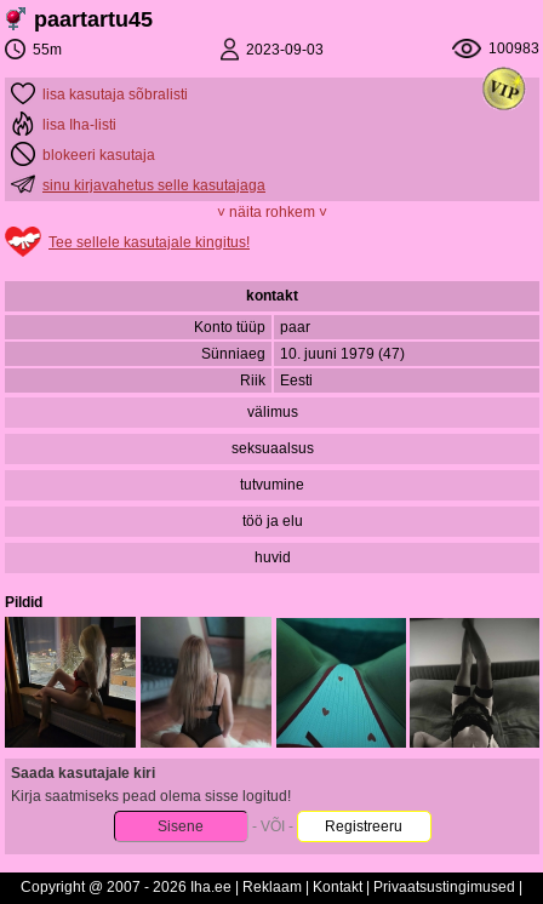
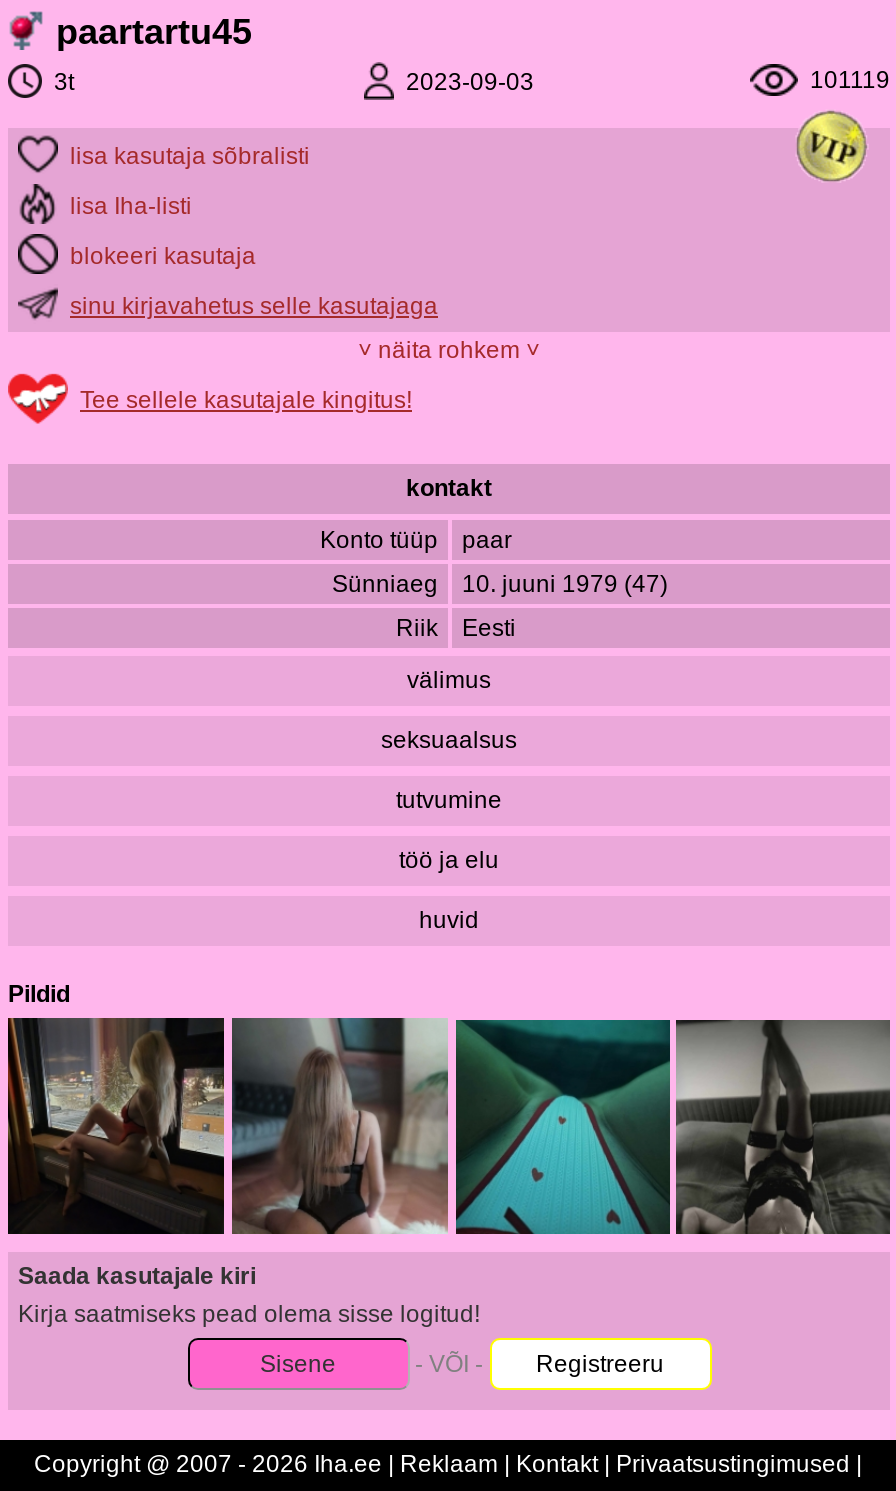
[33,41,62,58] 55m -> [54,68,74,96] 3t
[488,40,539,57] 100983 -> [810,67,890,95] 101119

